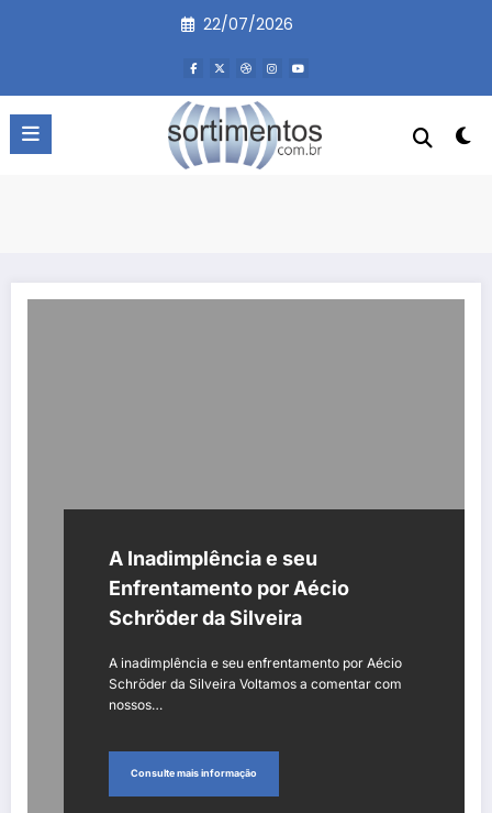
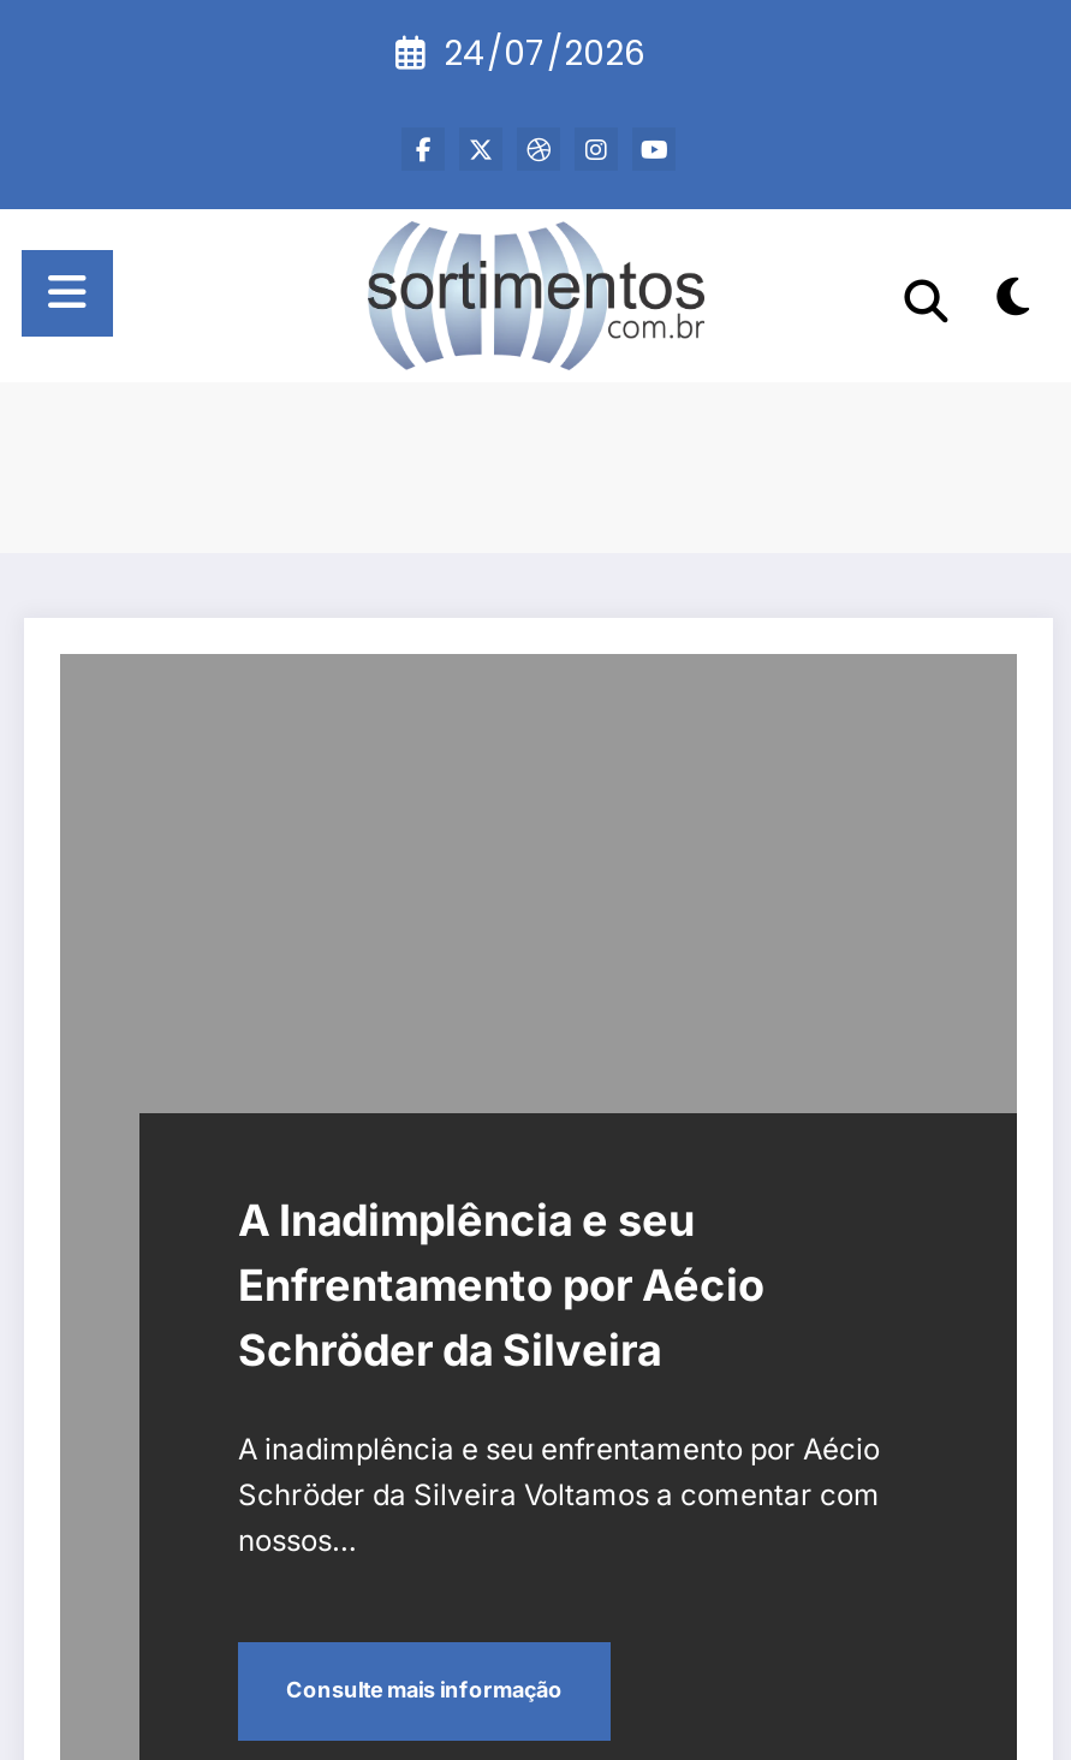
[204,13,294,35] 22/07/2026 -> [444,29,645,77] 24/07/2026

